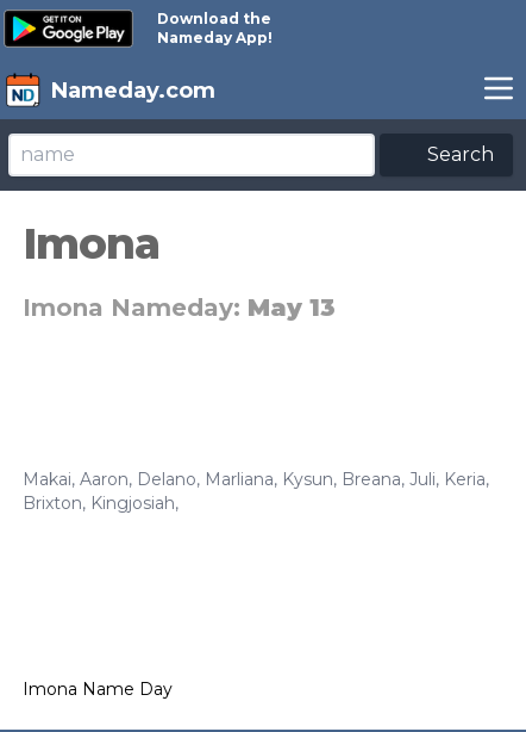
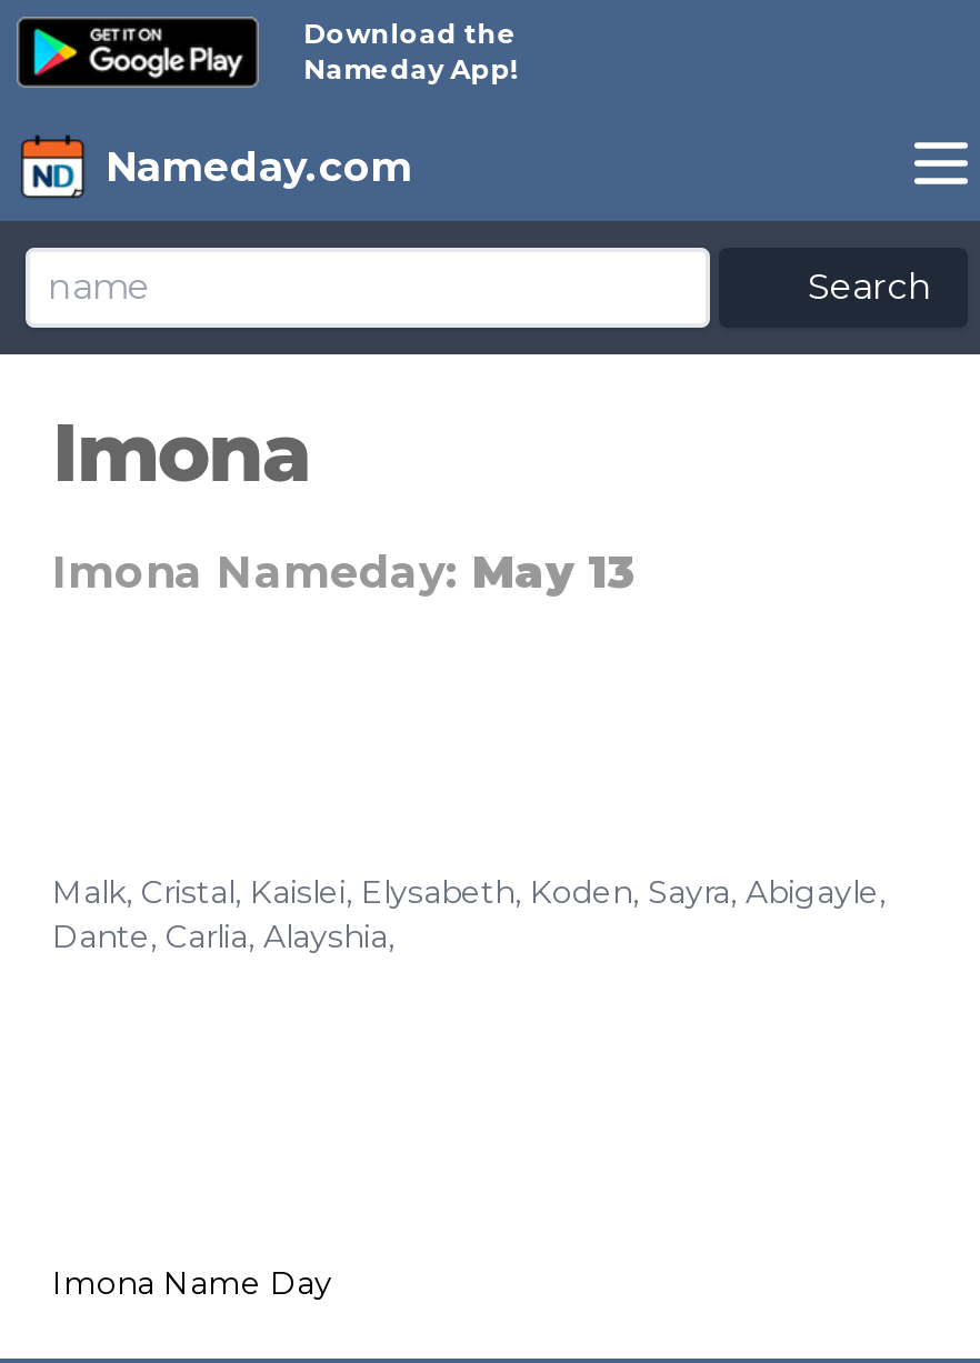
[23,469,489,514] Makai, Aaron, Delano, Marliana, Kysun, Breana, Juli, Keria, | Brixton, Kingjosiah, -> [52,872,886,956] Malk, Cristal, Kaislei, Elysabeth, Koden, Sayra, Abigayle, | Dante, Carlia, Alayshia,

